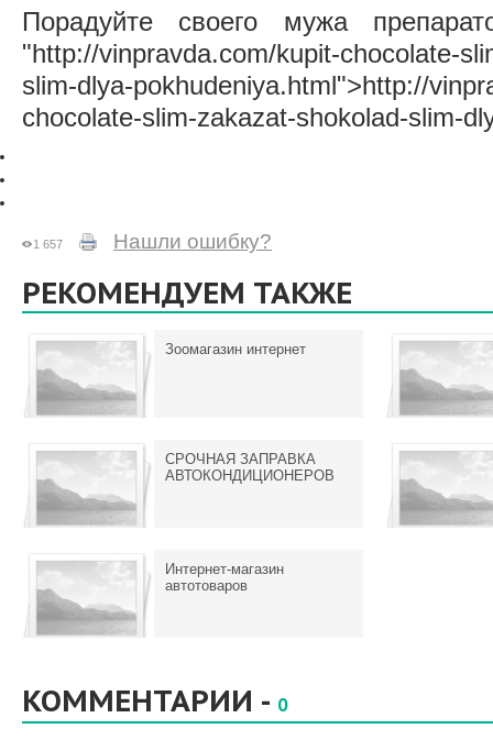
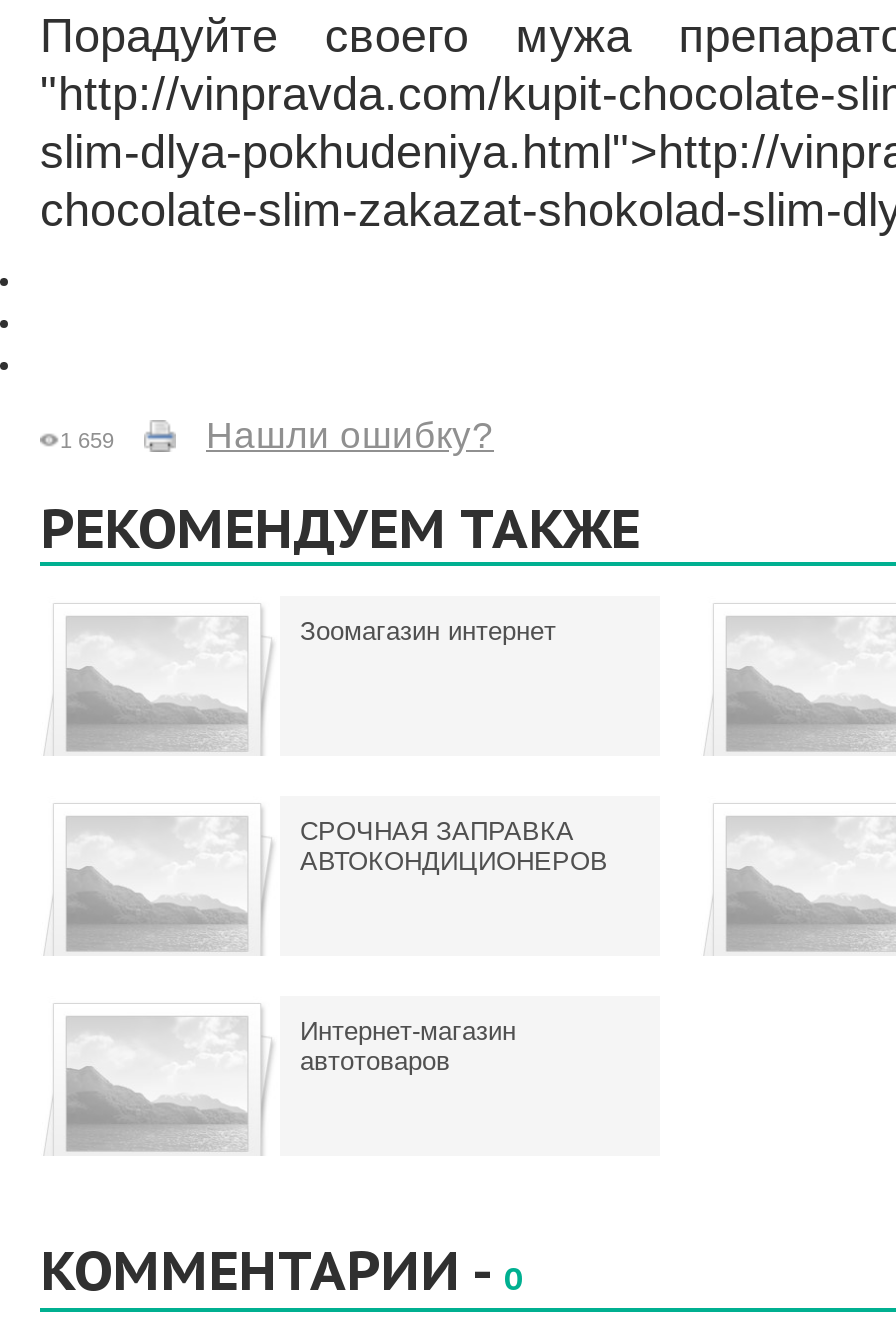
[33,238,63,251] 1 657 -> [60,428,114,452] 1 659

